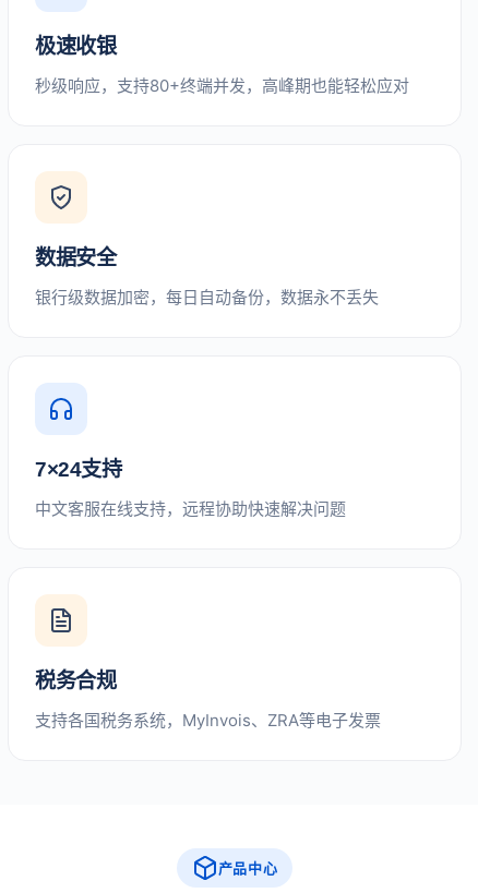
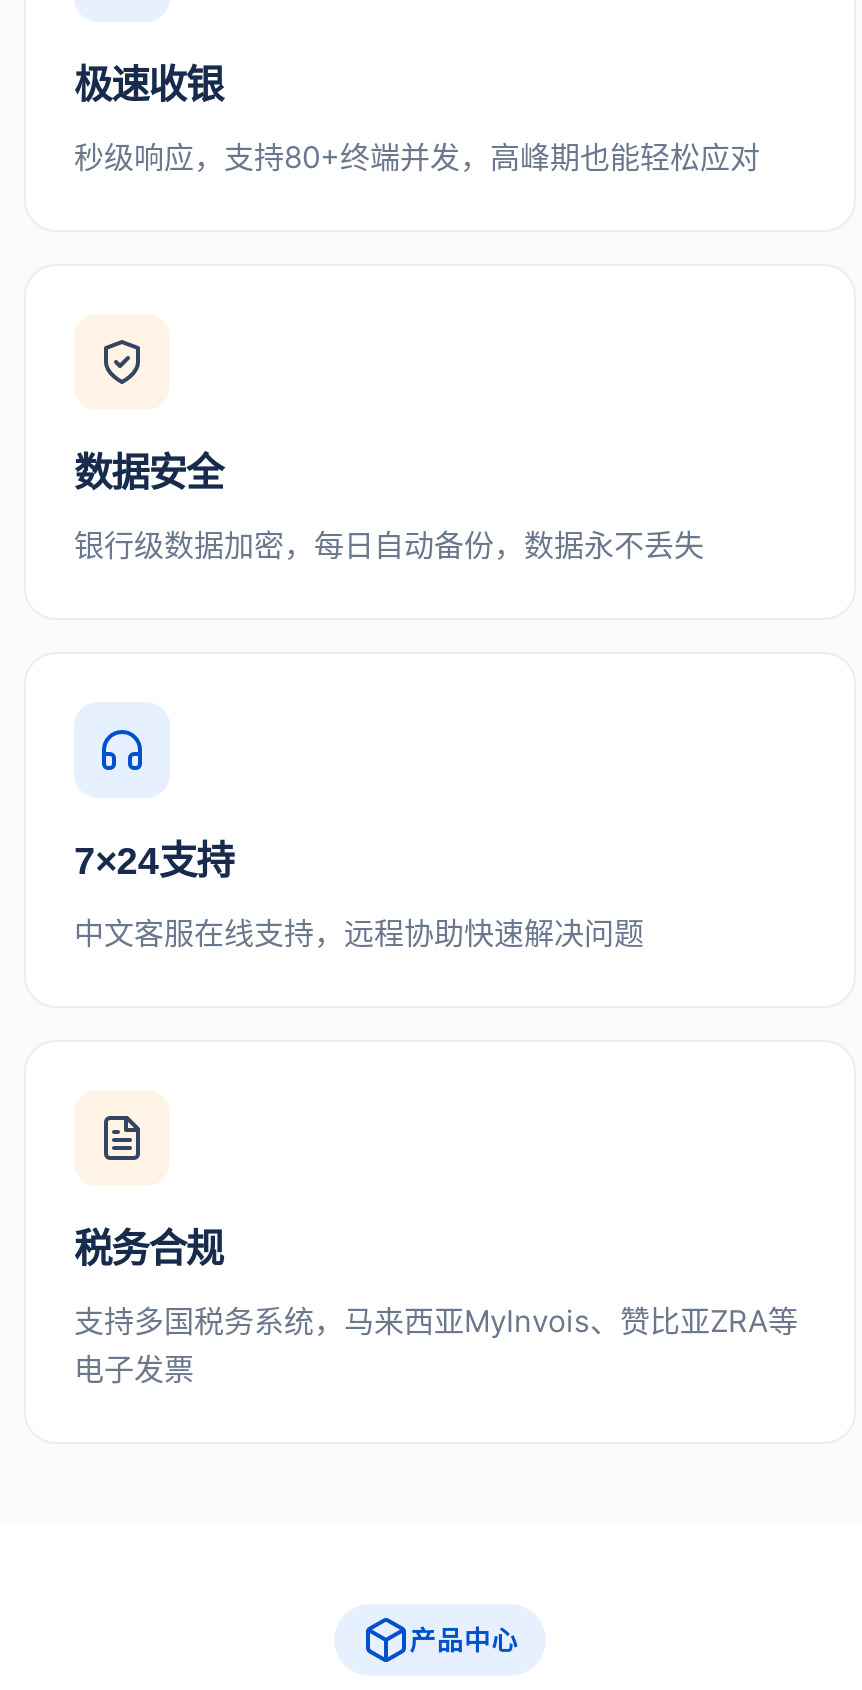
[35,710,381,731] 支持各国税务系统，MyInvois、ZRA等电子发票 -> [74,1302,798,1388] 支持多国税务系统，马来西亚MyInvois、赞比亚ZRA等 | 电子发票

